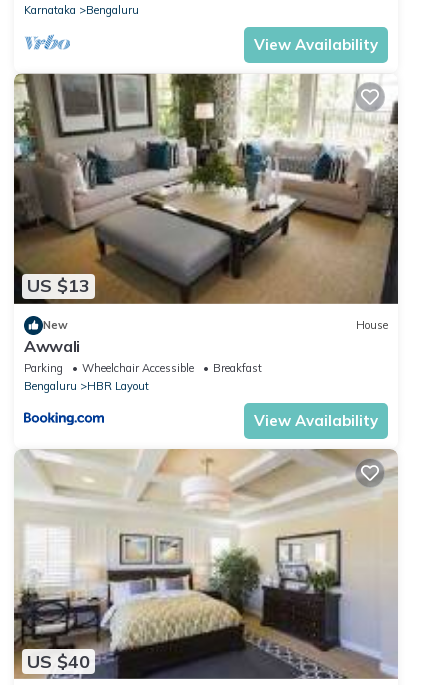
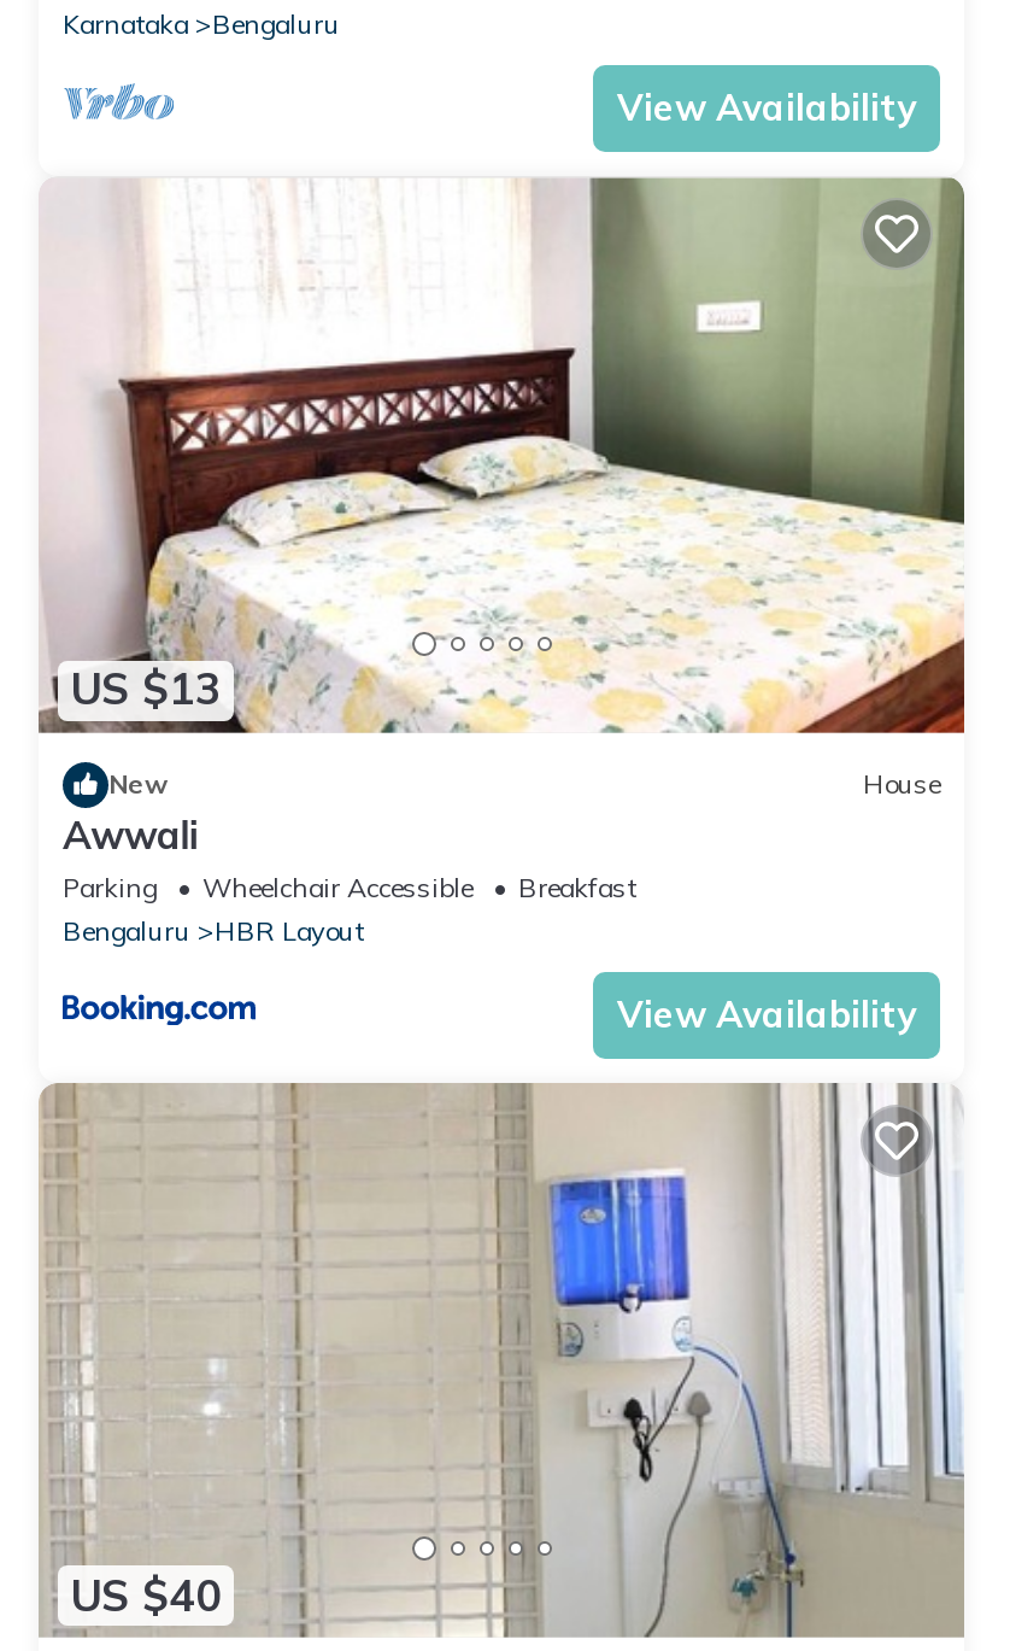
[13,73,399,305] [image] -> [36,176,967,736] [image]
[14,448,398,680] [image] -> [39,1083,964,1638] [image]

